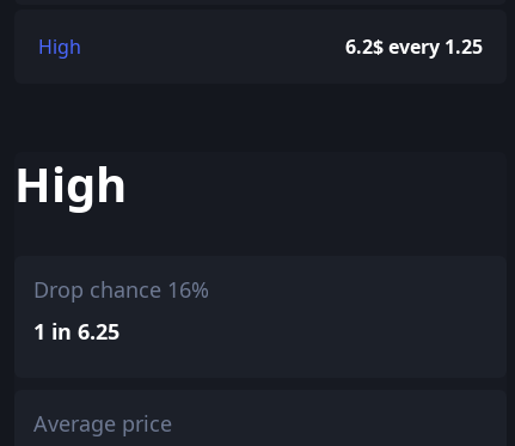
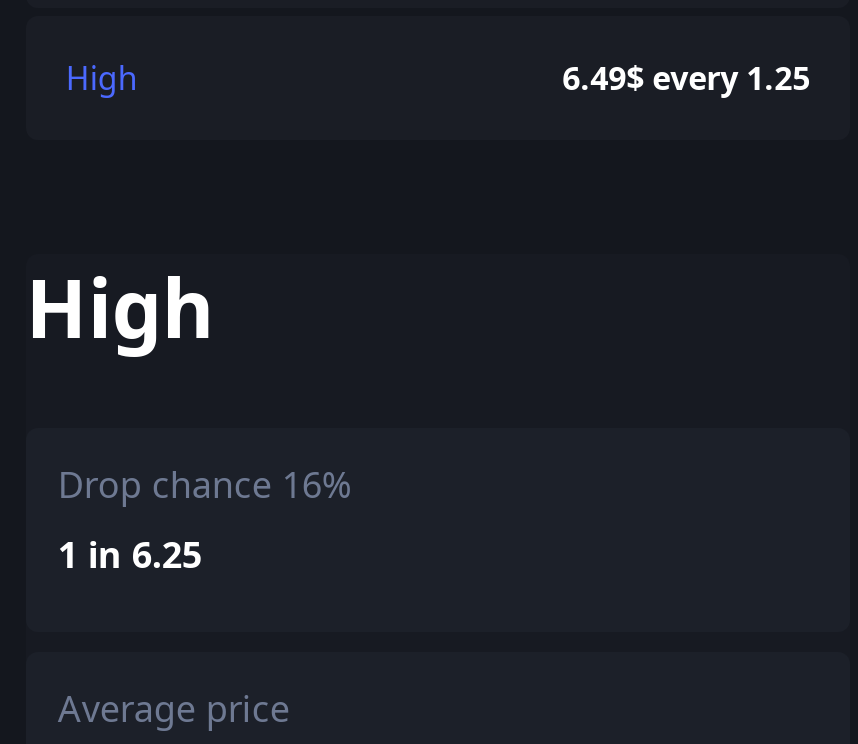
[345,33,483,60] 6.2$ every 1.25 -> [562,56,810,100] 6.49$ every 1.25

